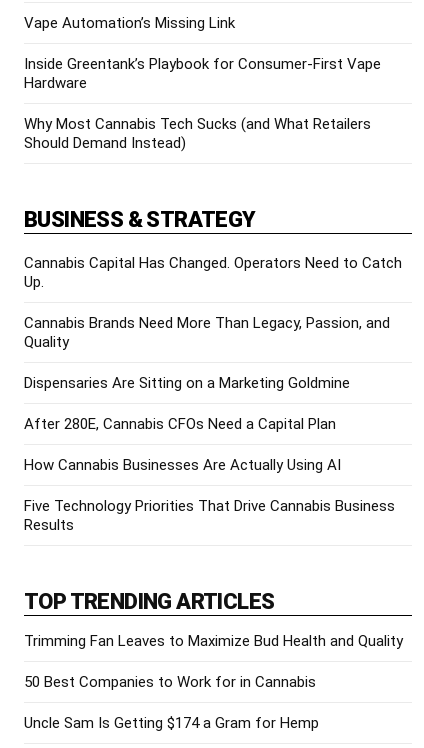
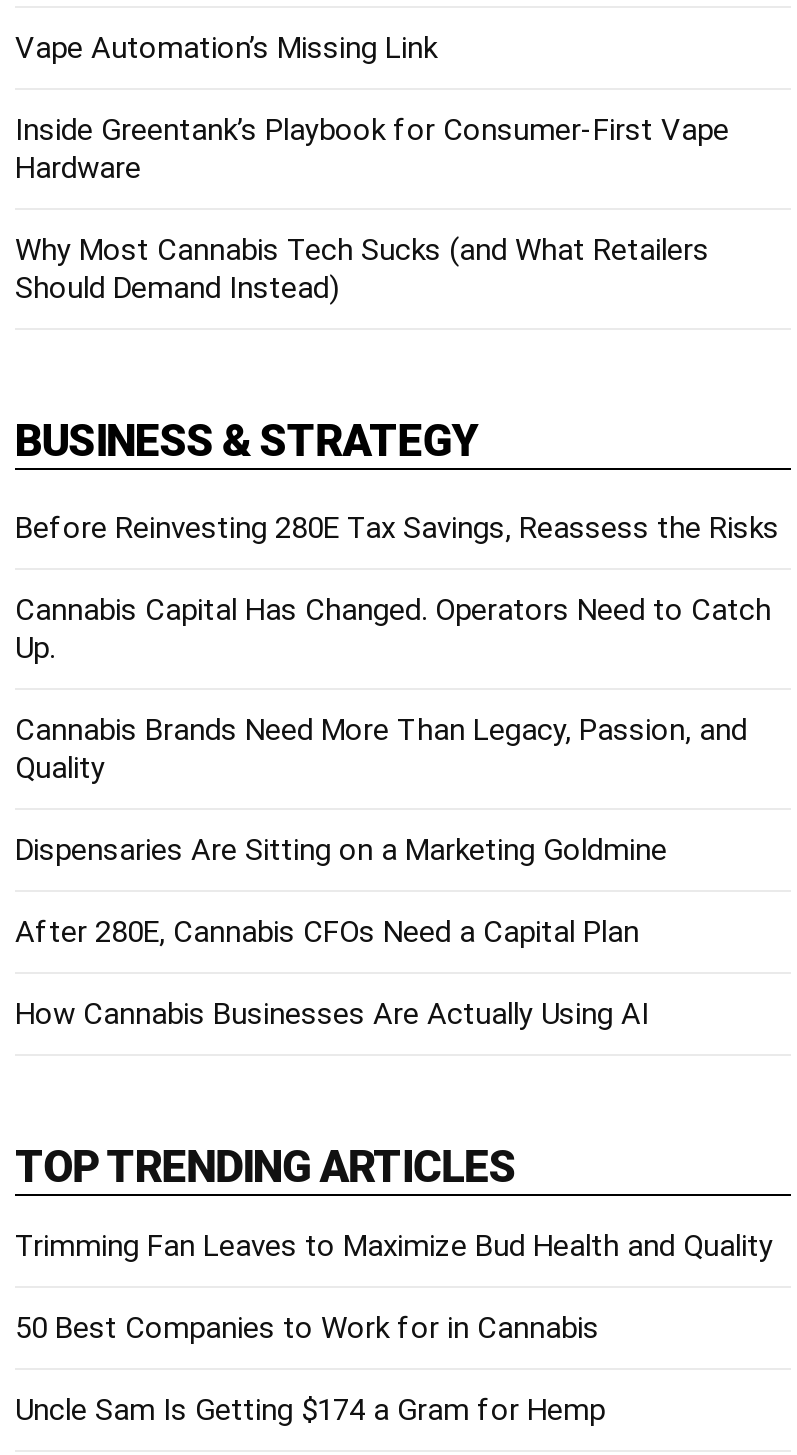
none -> [15,509,779,545] Before Reinvesting 280E Tax Savings, Reassess the Risks
moved [24,254,402,474] -> [15,591,771,1031]: Cannabis Capital Has Changed. Operators Need to Catch | Up. | Cannabis Brands Need More Than Legacy, Passion, and | Quality | Dispensaries Are Sitting on a Marketing Goldmine | After 280E, Cannabis CFOs Need a Capital Plan | How Cannabis Businesses Are Actually Using AI
[24,497,395,534] Five Technology Priorities That Drive Cannabis Business | Results -> none

